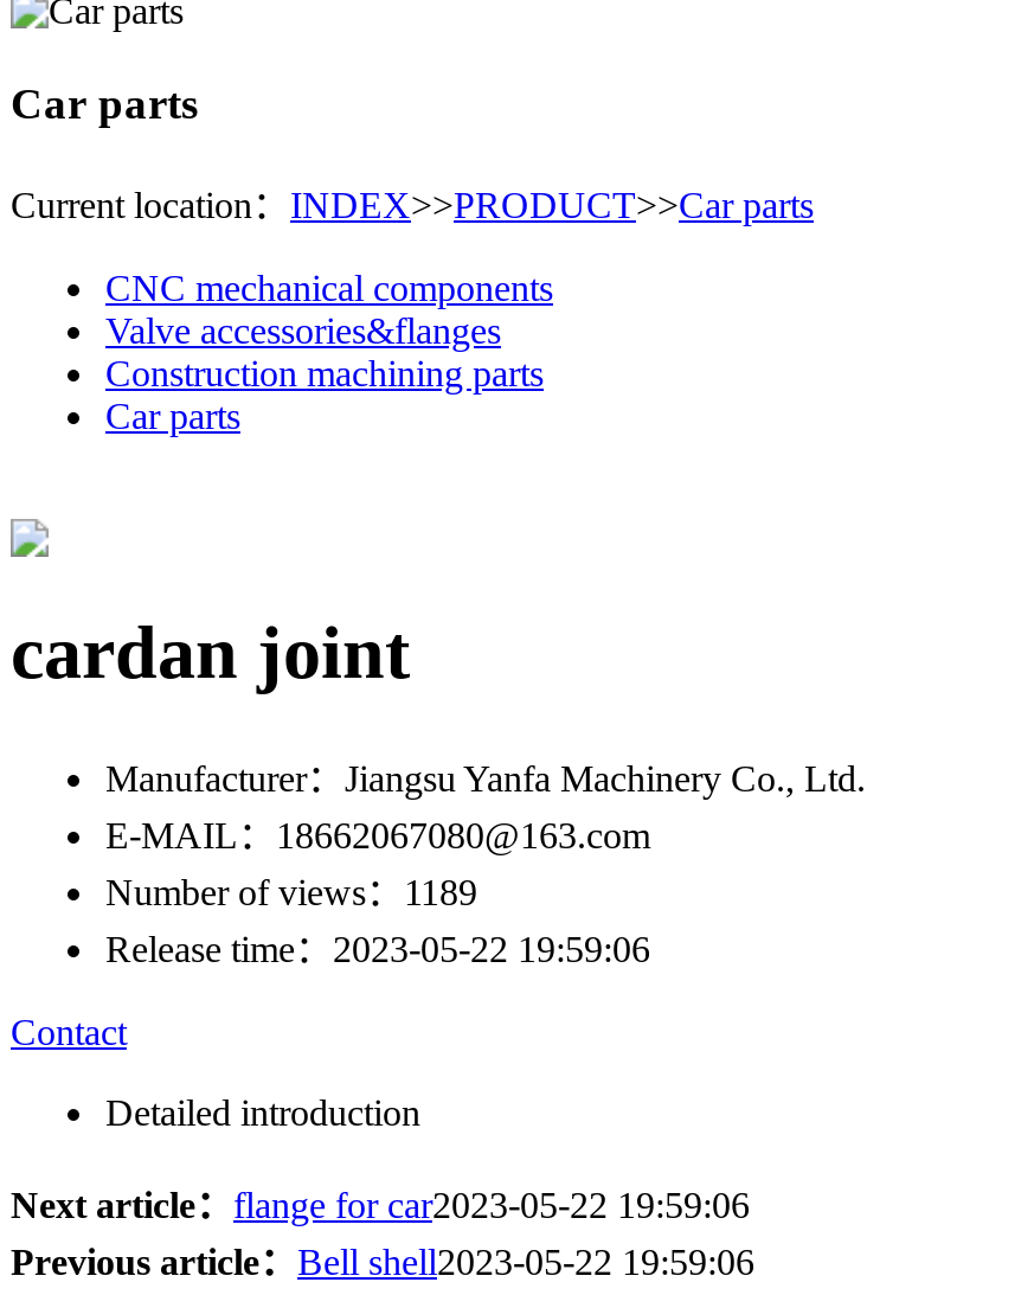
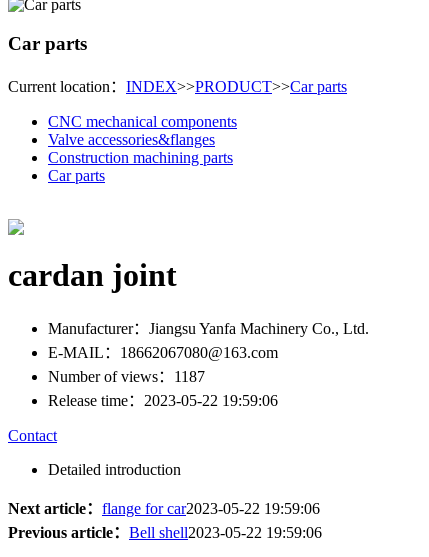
[105,873,477,913] Number of views：1189 -> [48,368,205,385] Number of views：1187

